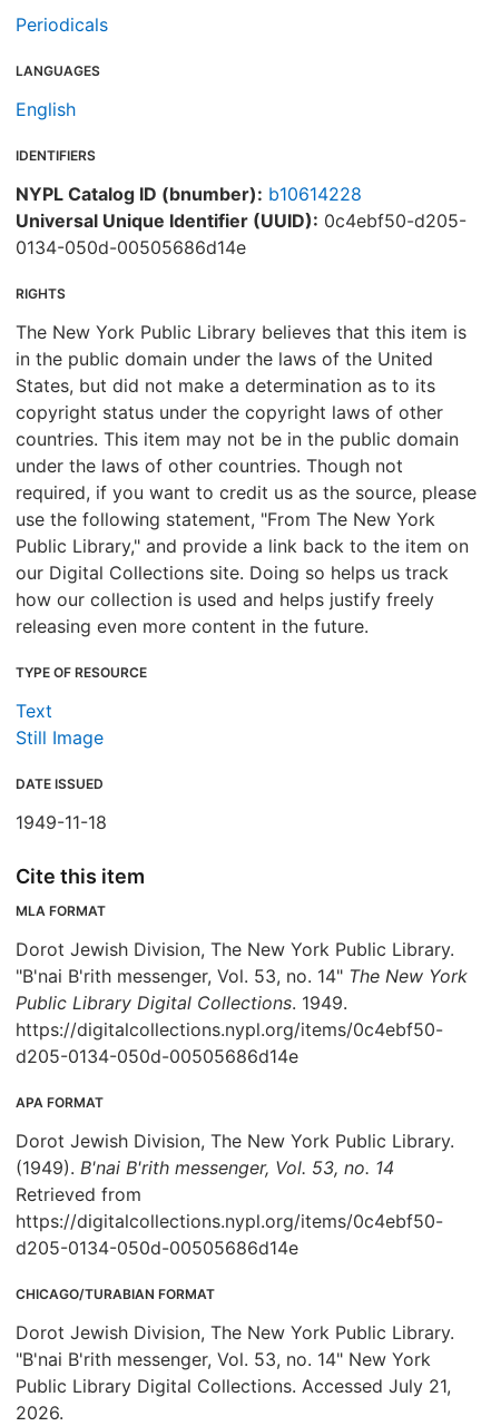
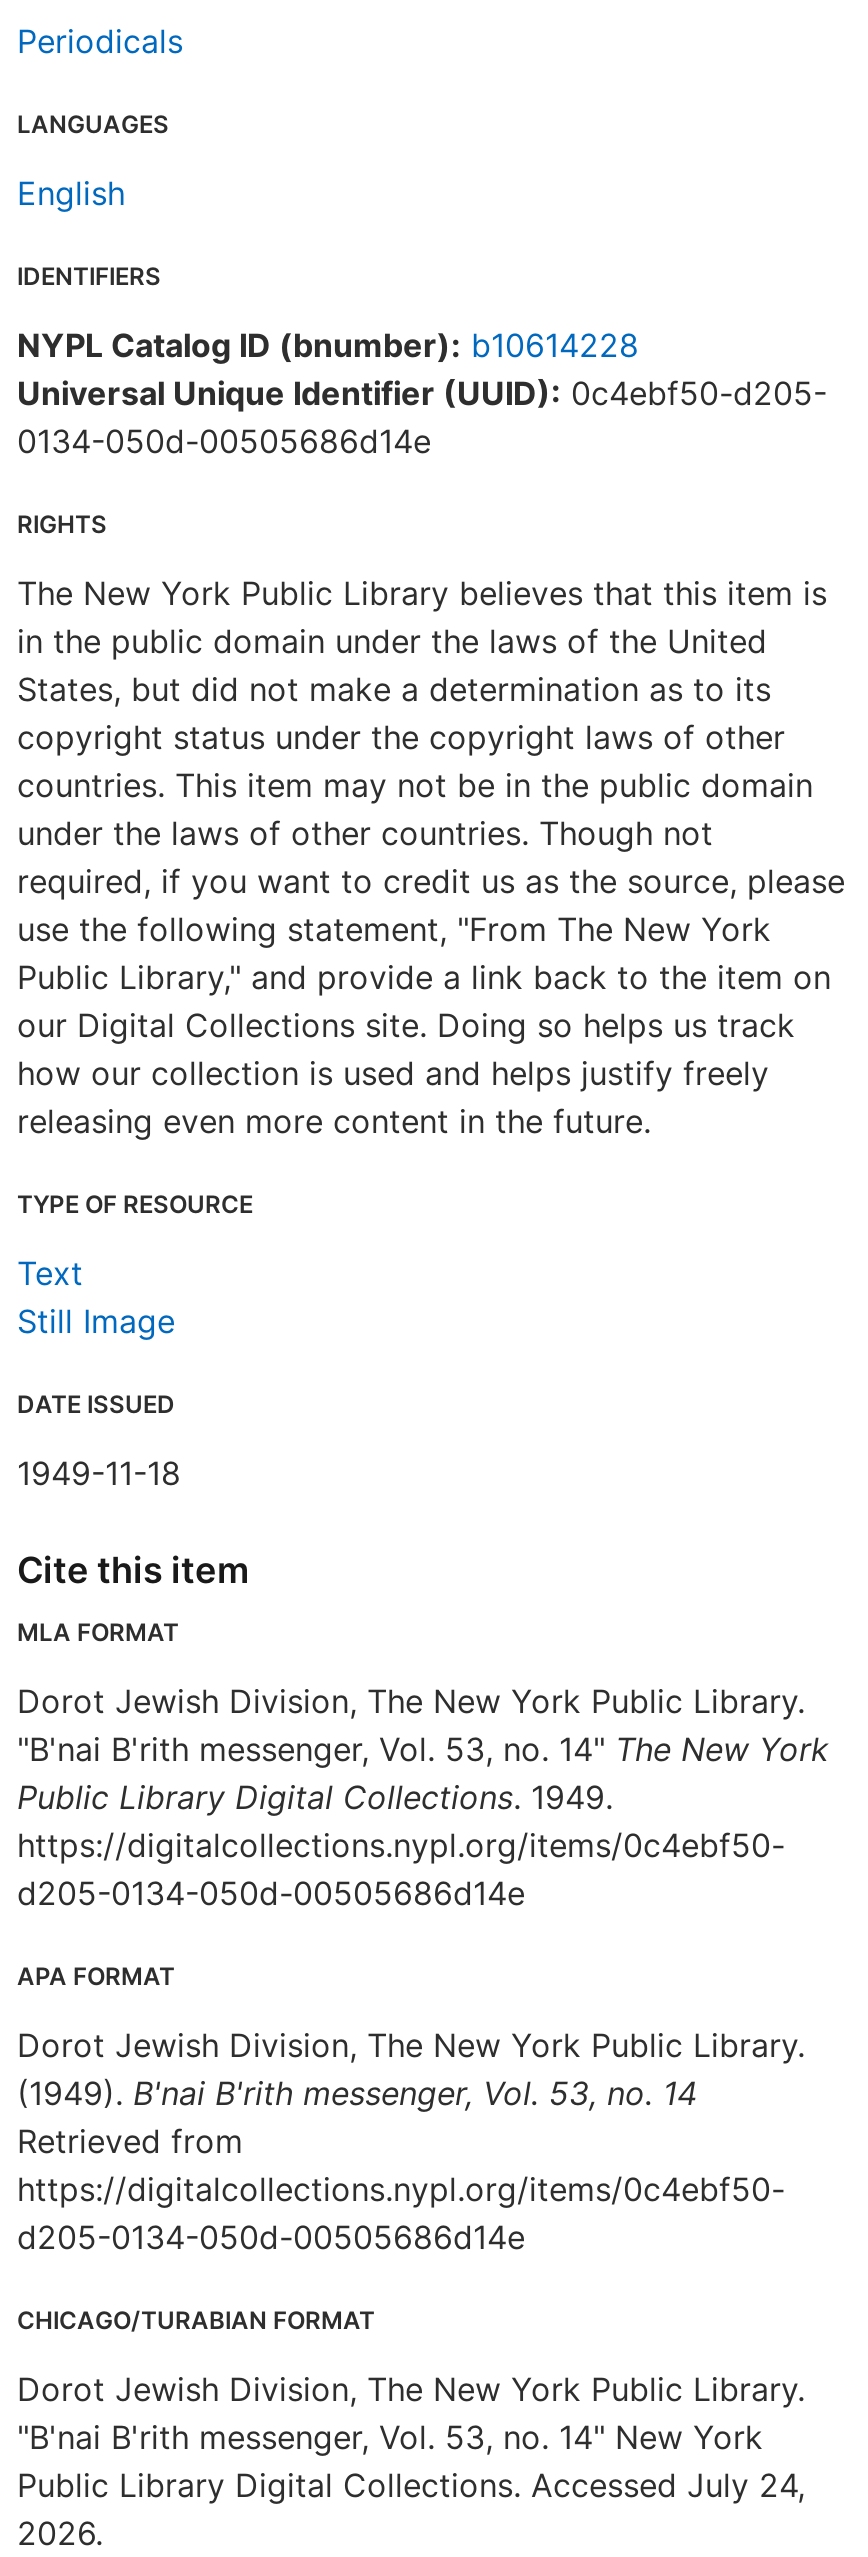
[16,1375,451,1397] Public Library Digital Collections. Accessed July 21, -> [17,2465,805,2505] Public Library Digital Collections. Accessed July 24,

